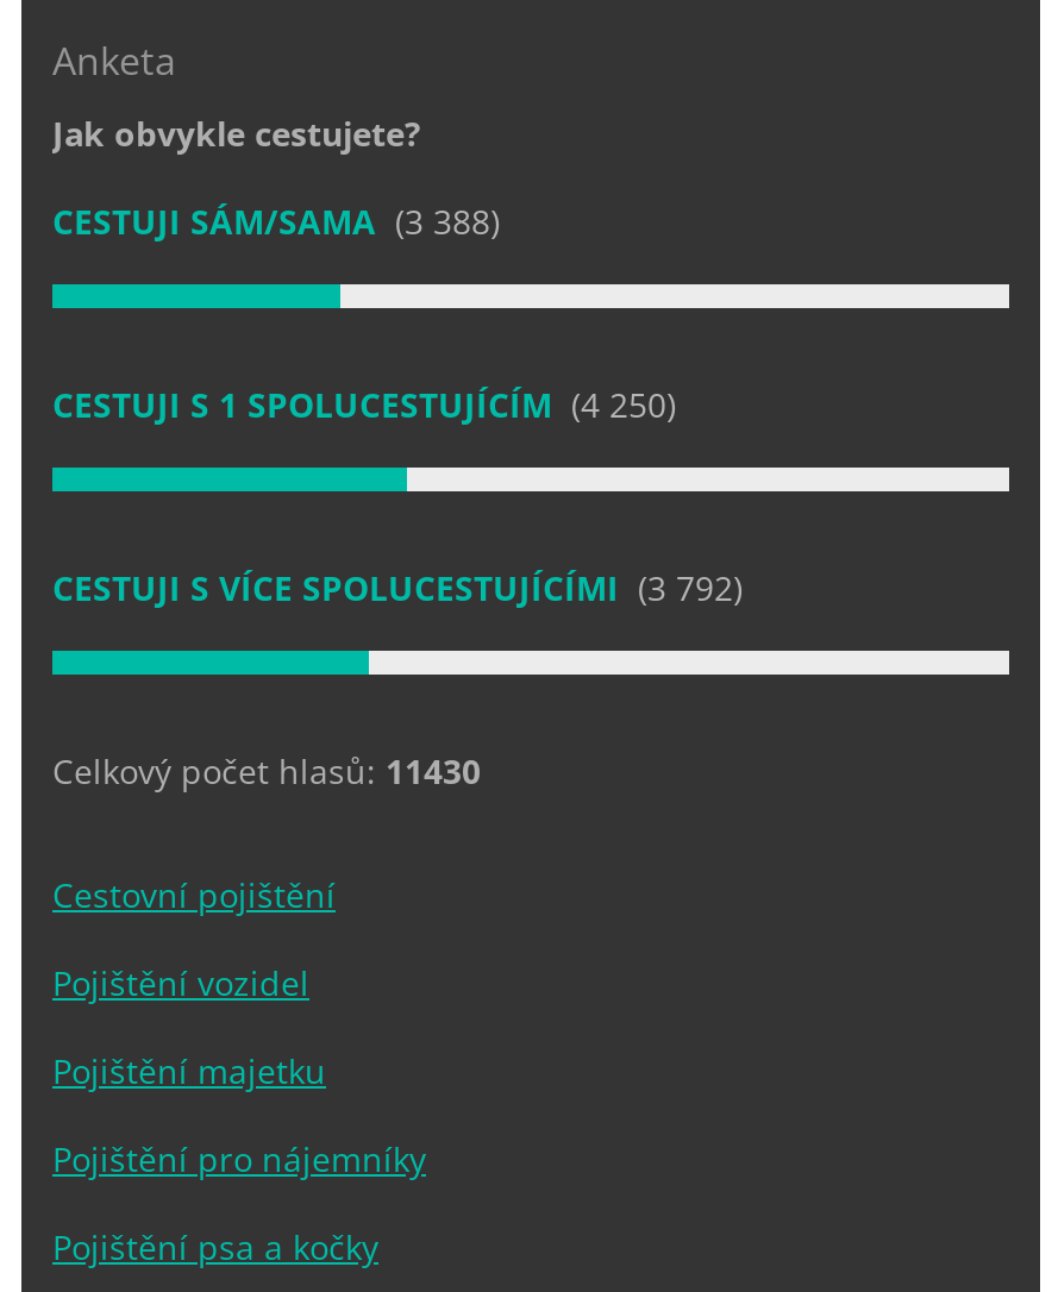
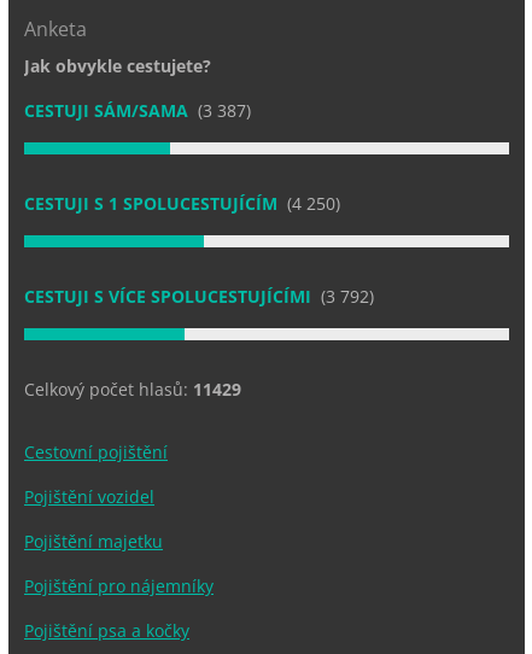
[52,199,500,244] CESTUJI SÁM/SAMA (3 388) -> [24,99,251,122] CESTUJI SÁM/SAMA (3 387)
[52,749,481,794] Celkový počet hlasů: 11430 -> [24,378,241,401] Celkový počet hlasů: 11429

